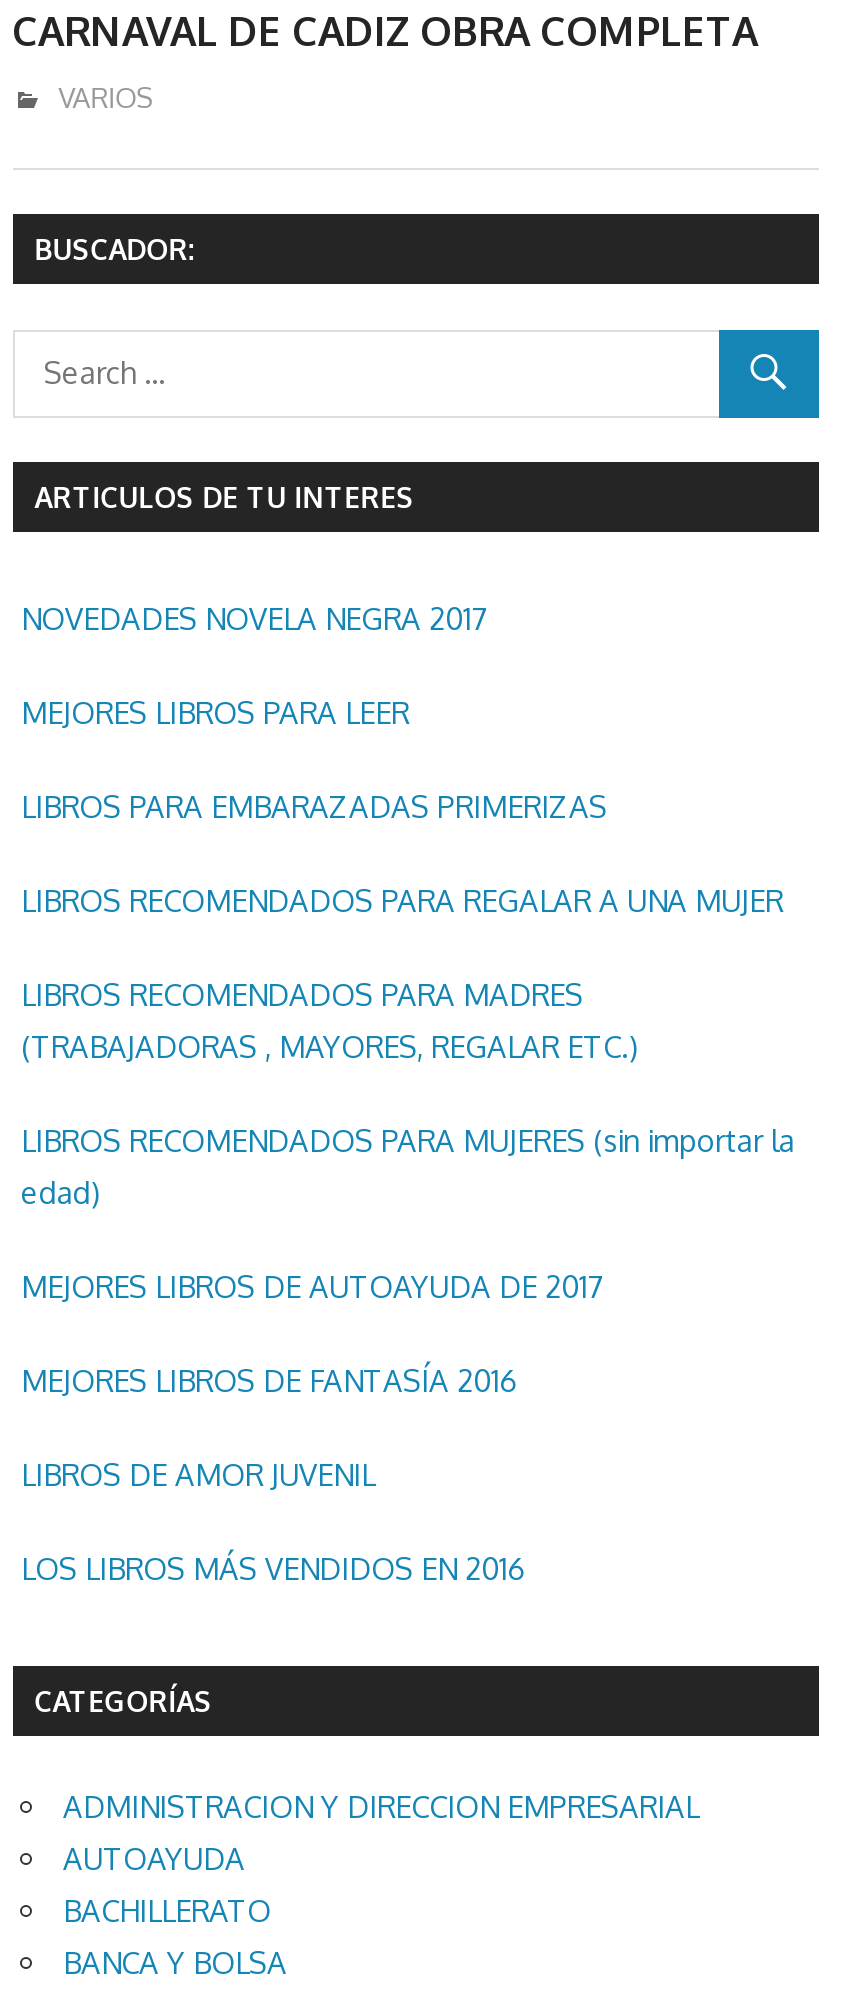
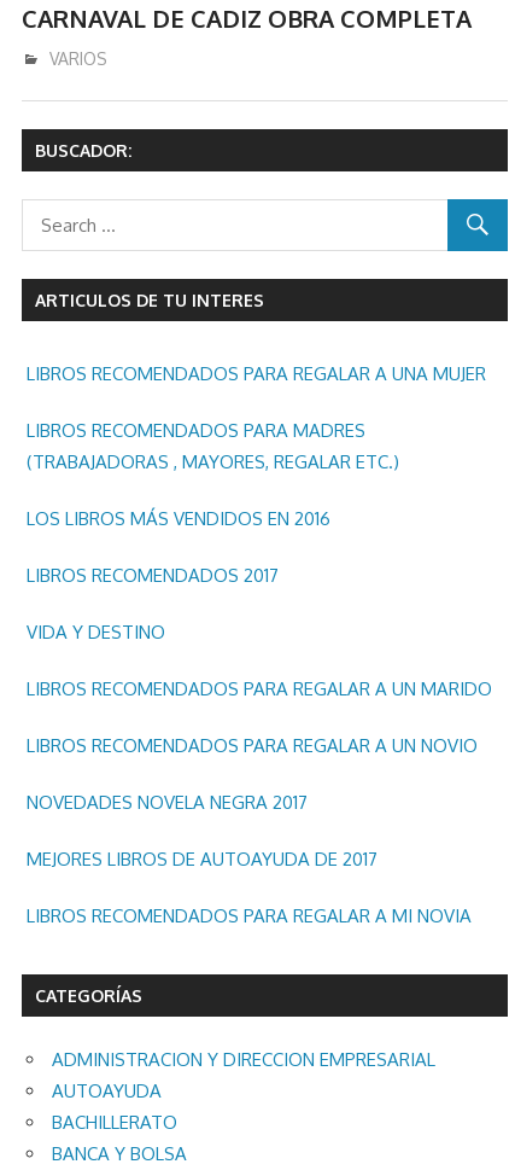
moved [21,599,487,637] -> [27,790,308,813]: NOVEDADES NOVELA NEGRA 2017
[21,693,607,825] MEJORES LIBROS PARA LEER | LIBROS PARA EMBARAZADAS PRIMERIZAS -> none
moved [21,881,783,1065] -> [27,362,486,473]: LIBROS RECOMENDADOS PARA REGALAR A UNA MUJER | LIBROS RECOMENDADOS PARA MADRES | (TRABAJADORAS , MAYORES, REGALAR ETC.)
[21,1121,795,1493] LIBROS RECOMENDADOS PARA MUJERES (sin importar la | edad) | MEJORES LIBROS DE FANTASÍA 2016 | LIBROS DE AMOR JUVENIL -> none
moved [21,1267,603,1305] -> [27,847,378,870]: MEJORES LIBROS DE AUTOAYUDA DE 2017
moved [21,1549,525,1587] -> [27,507,330,530]: LOS LIBROS MÁS VENDIDOS EN 2016
none -> [27,563,492,927] LIBROS RECOMENDADOS 2017 | VIDA Y DESTINO | LIBROS RECOMENDADOS PARA REGALAR A UN MARIDO | LIBROS RECOMENDADOS PARA REGALAR A UN NOVIO | LIBROS RECOMENDADOS PARA REGALAR A MI NOVIA

